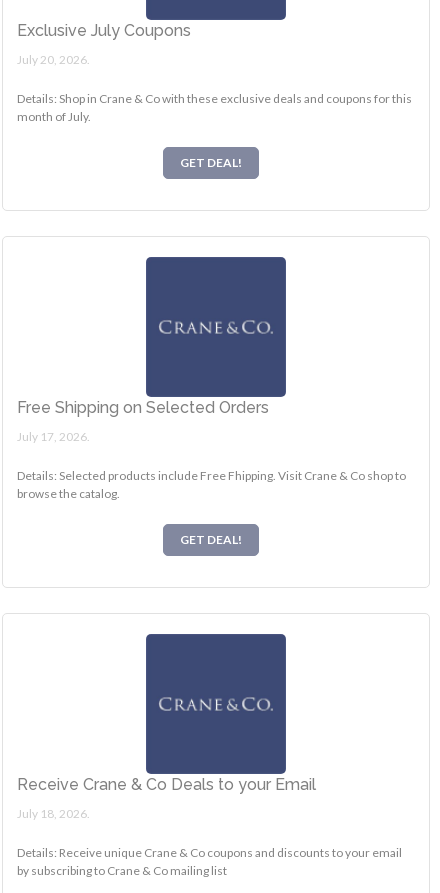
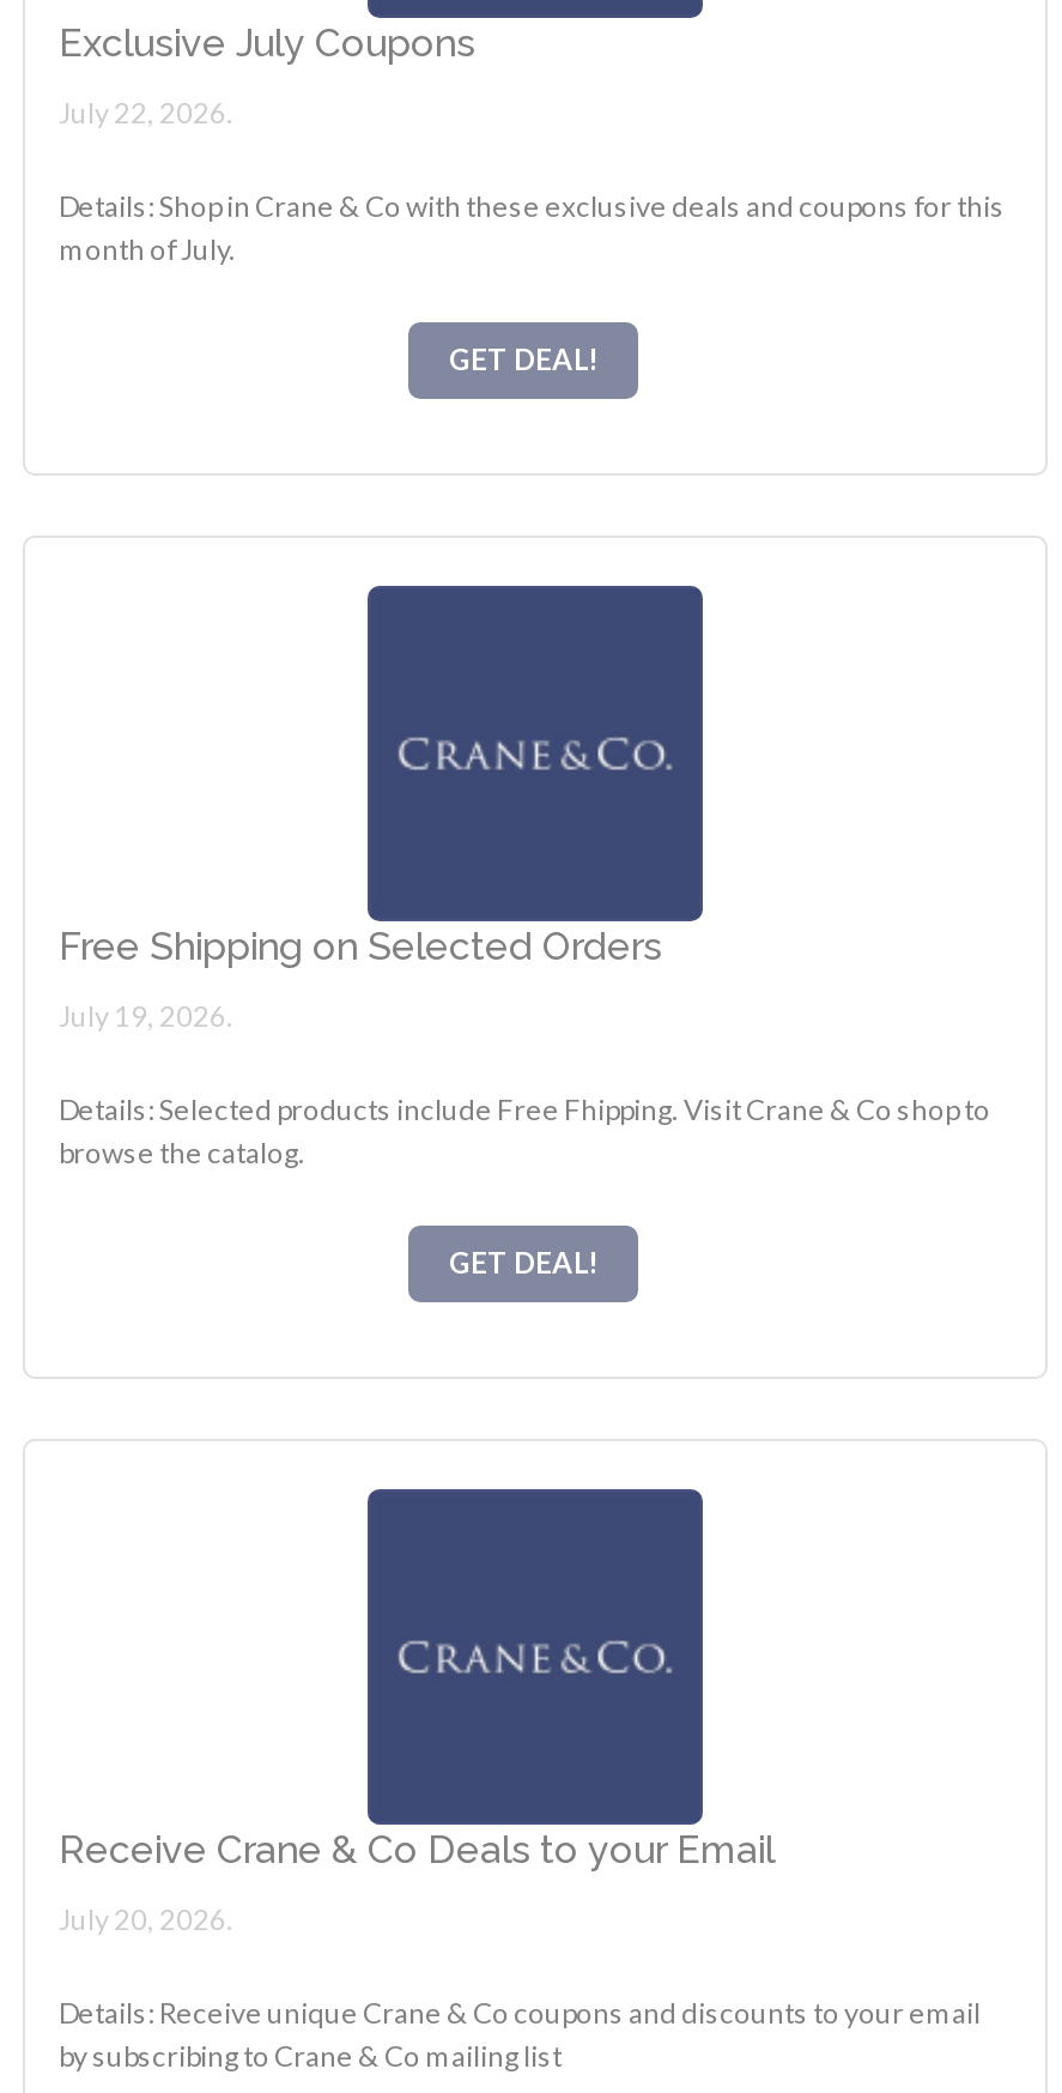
[17,52,90,67] July 20, 2026. -> [59,95,233,131] July 22, 2026.
[17,429,90,444] July 17, 2026. -> [59,997,233,1033] July 19, 2026.
[17,805,90,820] July 18, 2026. -> [59,1900,233,1936] July 20, 2026.

